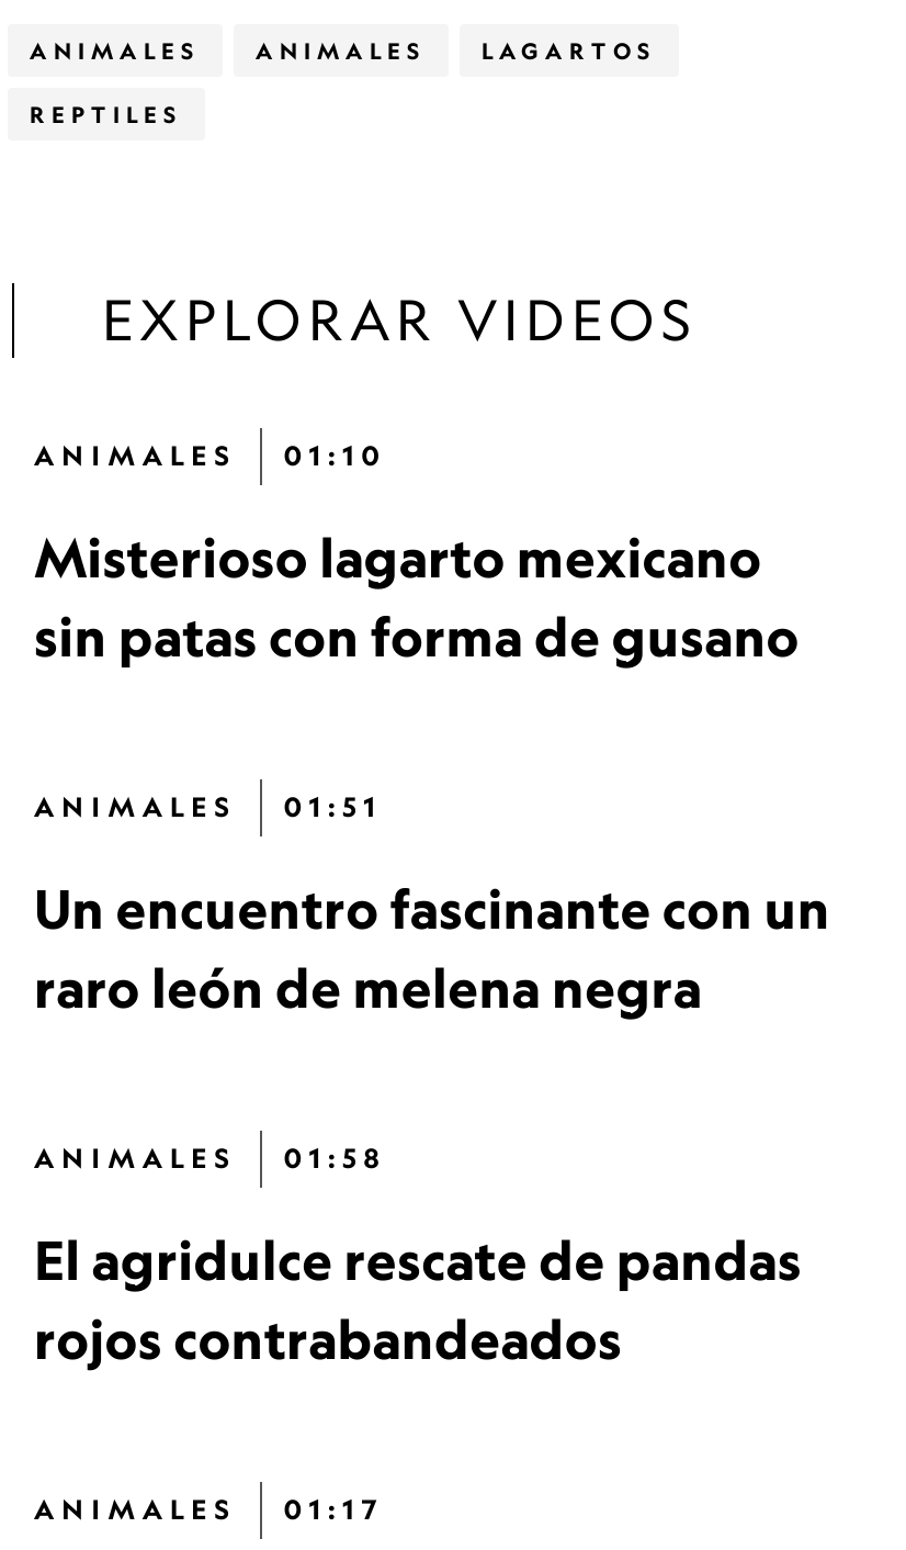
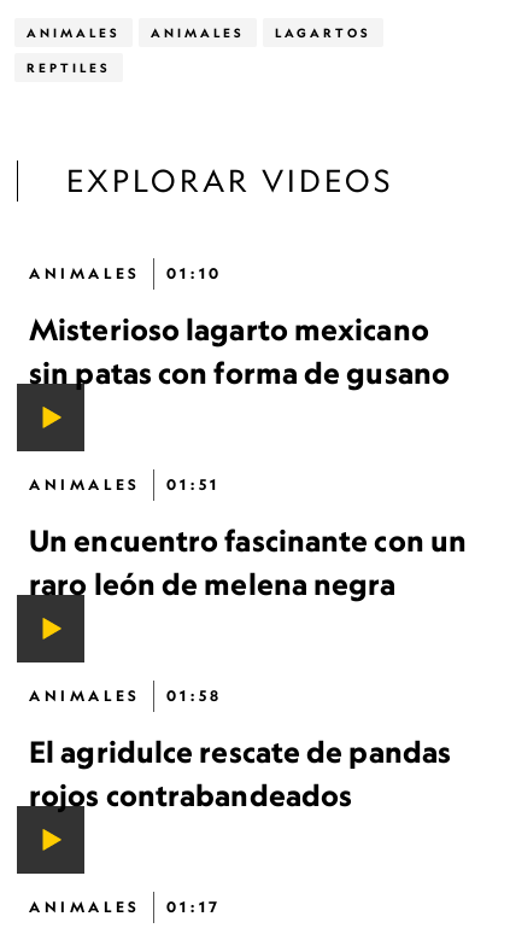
none -> [16,383,86,453] [image]
none -> [16,594,86,664] [image]
none -> [16,805,86,875] [image]

